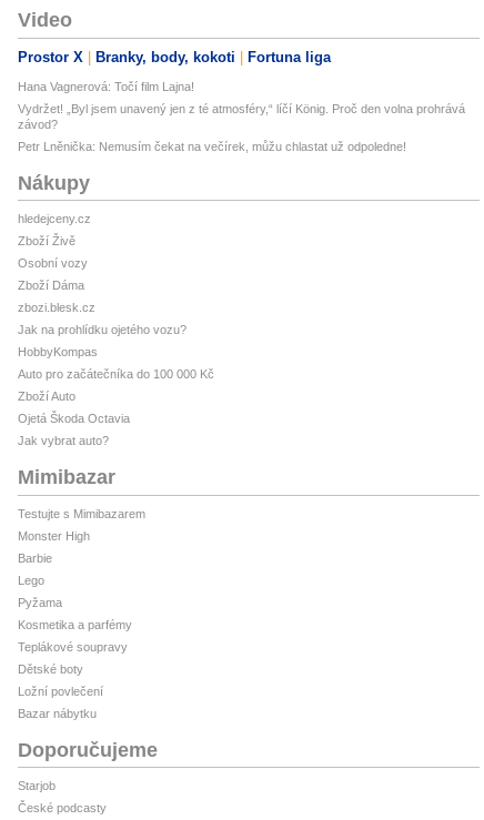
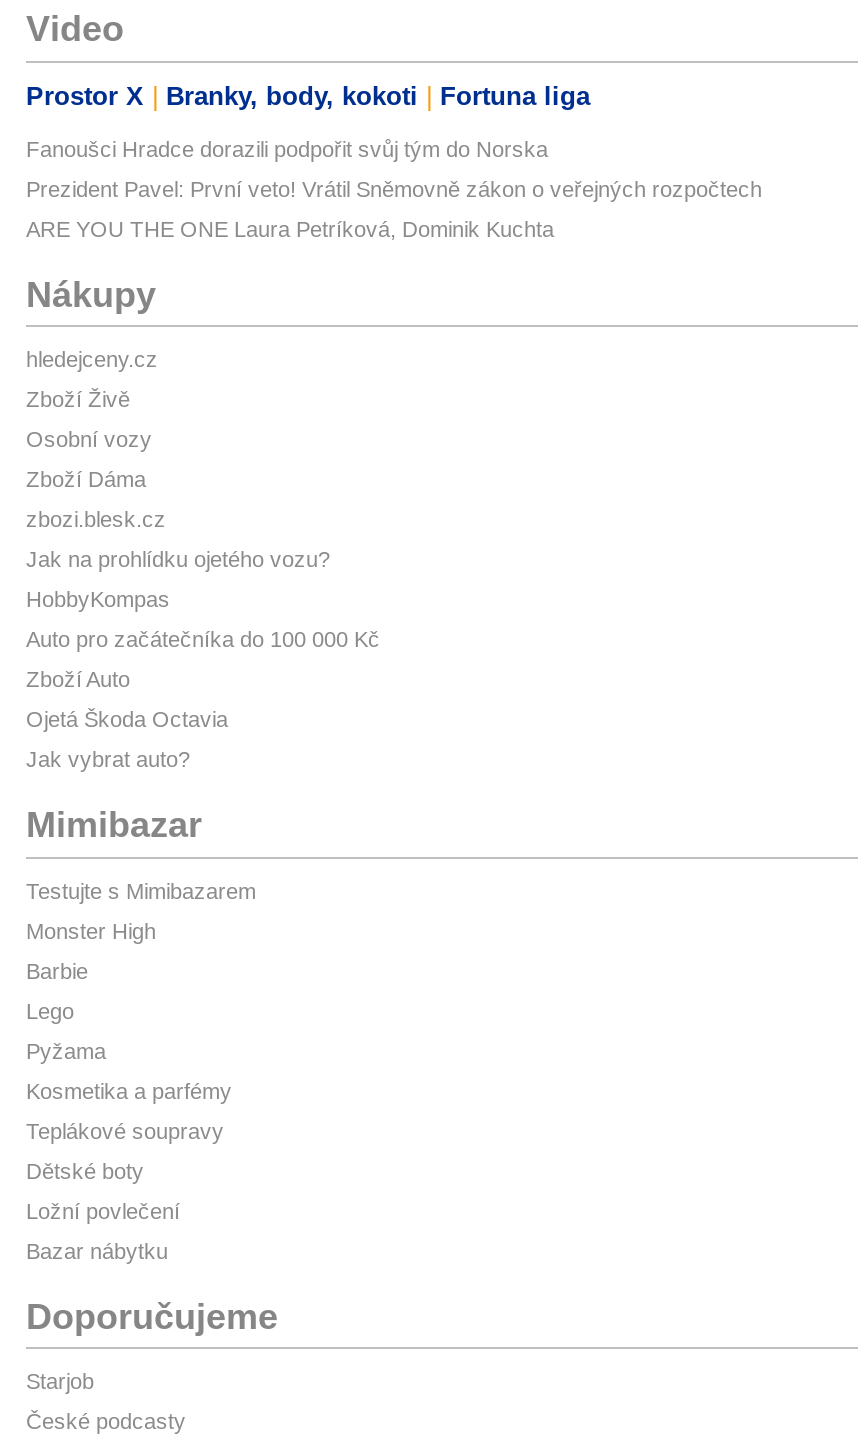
[18,80,194,93] Hana Vagnerová: Točí film Lajna! -> [26,137,548,161] Fanoušci Hradce dorazili podpořit svůj tým do Norska
[18,102,465,131] Vydržet! „Byl jsem unavený jen z té atmosféry,“ líčí König. Proč den volna prohrává | závod? -> [26,177,762,201] Prezident Pavel: První veto! Vrátil Sněmovně zákon o veřejných rozpočtech
[18,140,406,153] Petr Lněnička: Nemusím čekat na večírek, můžu chlastat už odpoledne! -> [26,217,554,241] ARE YOU THE ONE Laura Petríková, Dominik Kuchta

